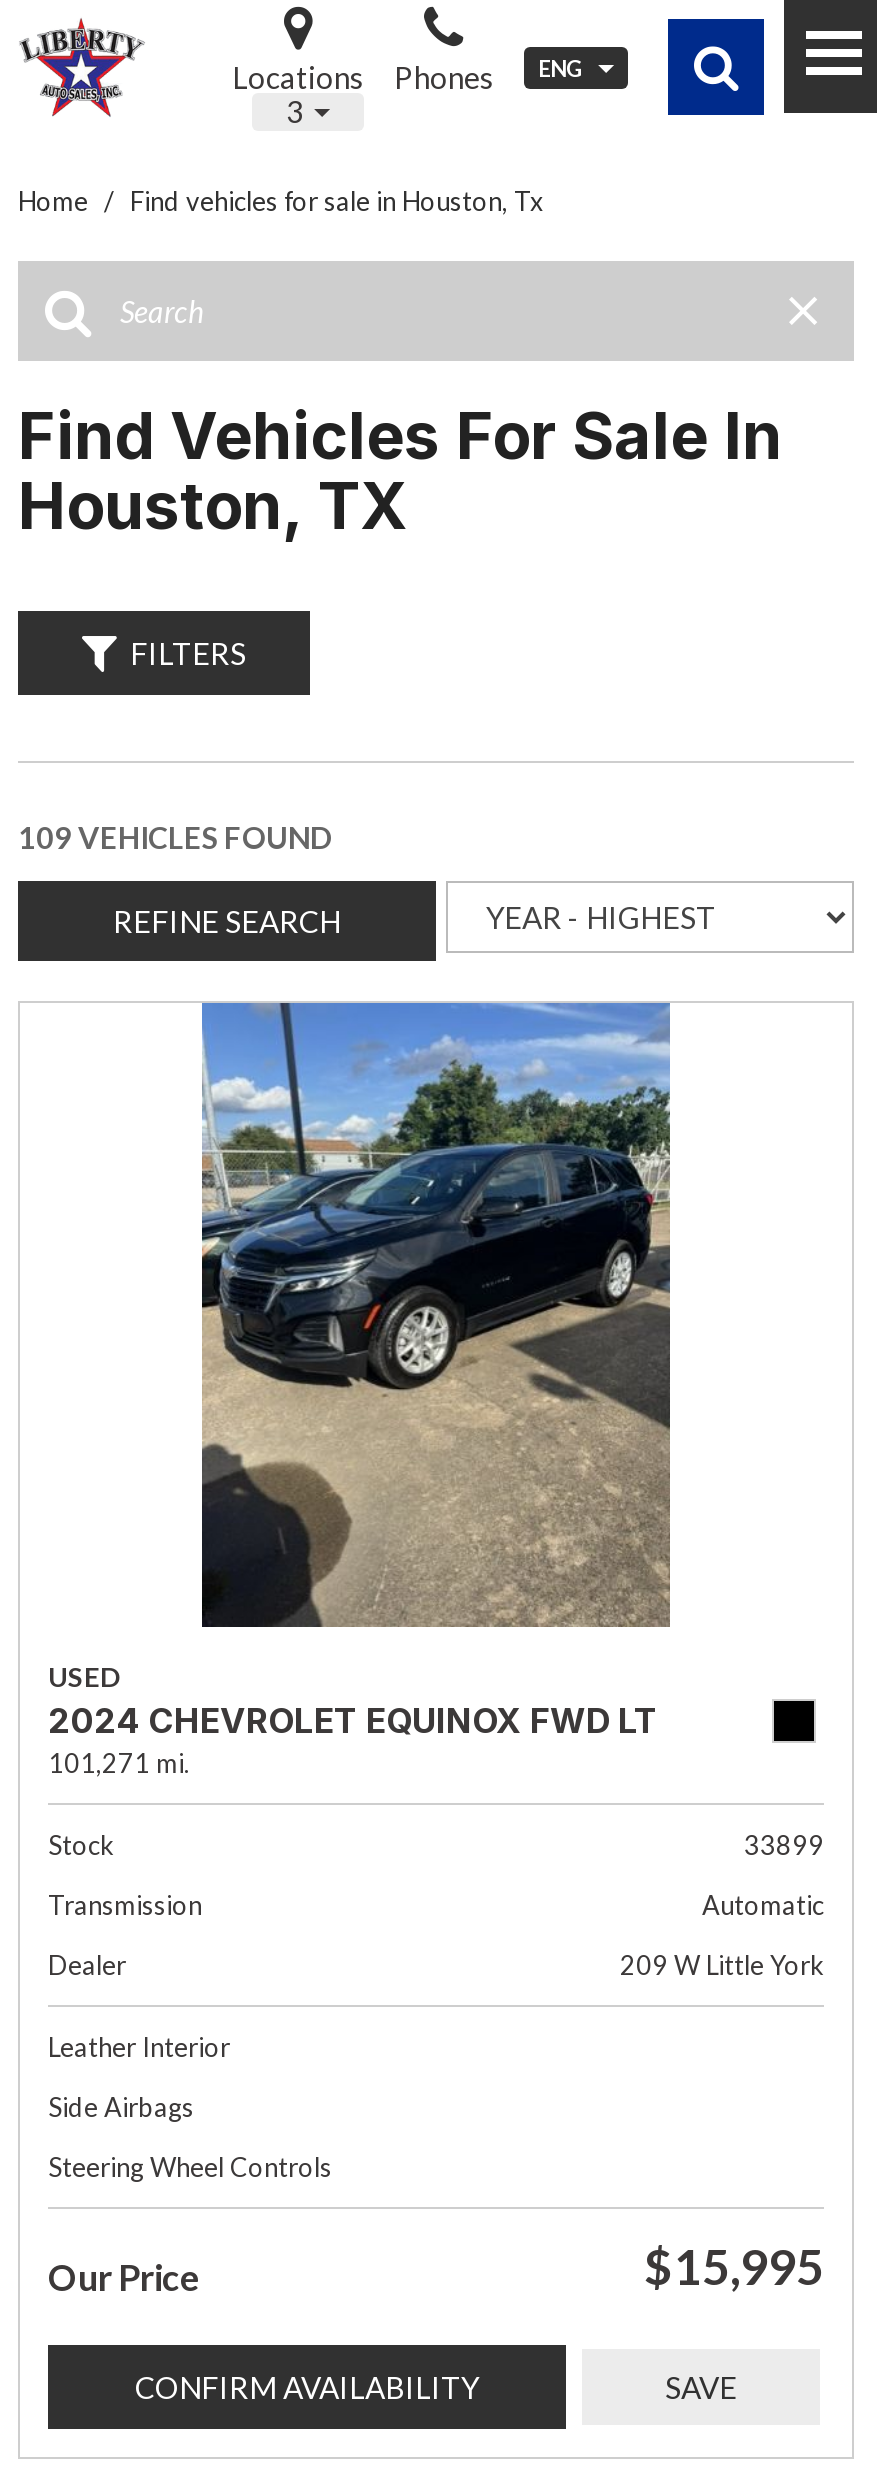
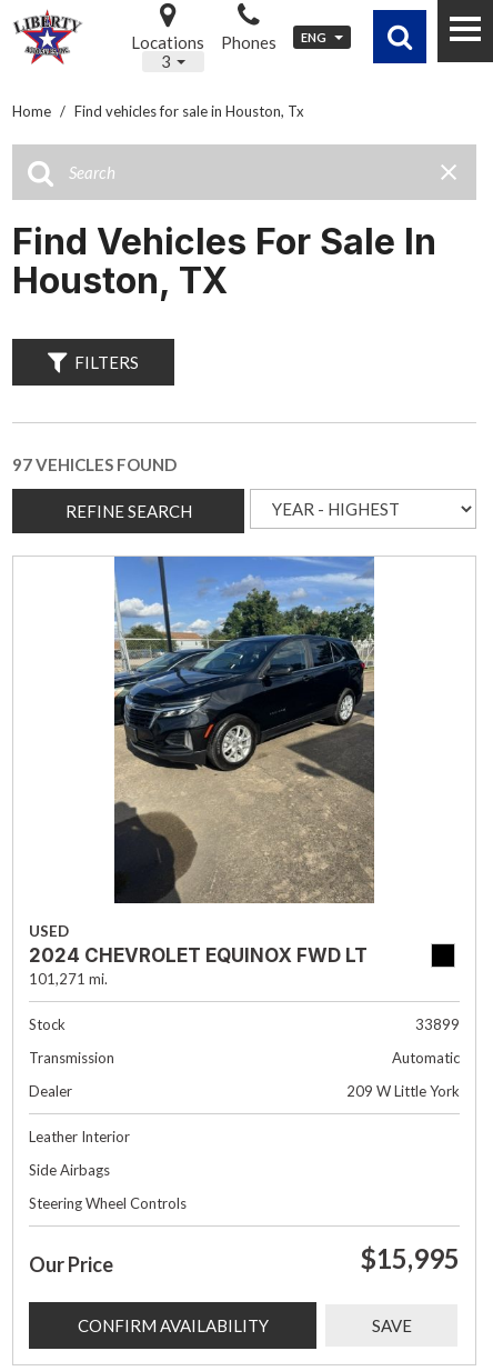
[18,819,332,855] 109 VEHICLES FOUND -> [12,454,177,474] 97 VEHICLES FOUND

